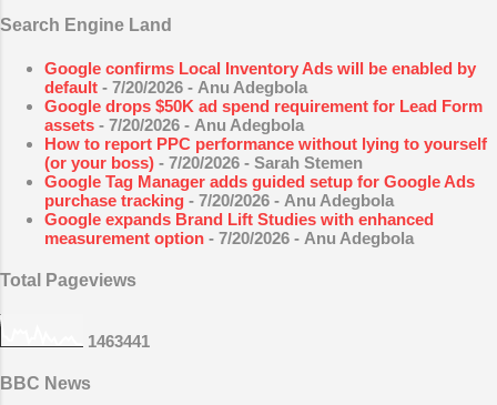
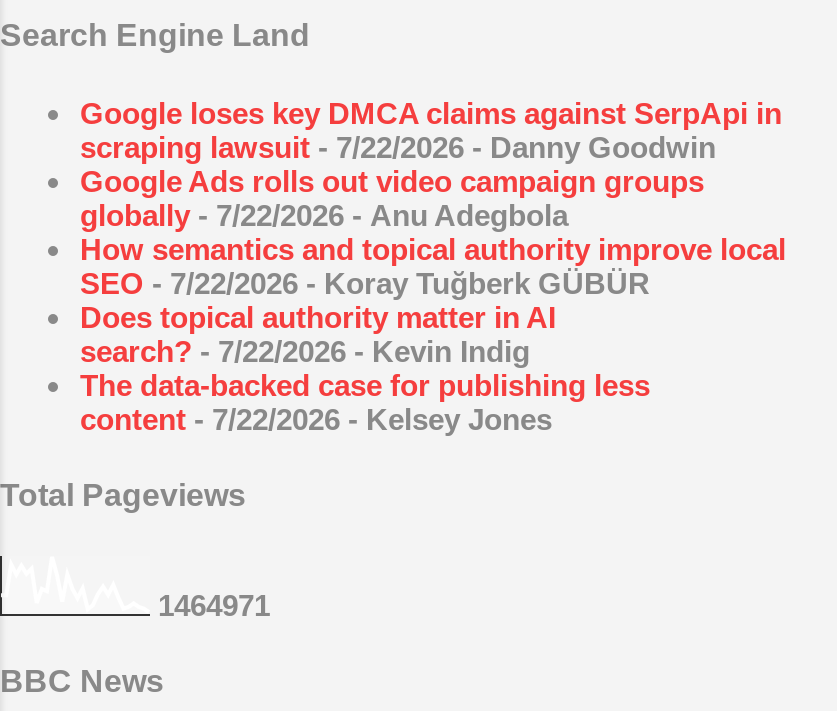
[44,59,487,247] Google confirms Local Inventory Ads will be enabled by | default - 7/20/2026 - Anu Adegbola | Google drops $50K ad spend requirement for Lead Form | assets - 7/20/2026 - Anu Adegbola | How to report PPC performance without lying to yourself | (or your boss) - 7/20/2026 - Sarah Stemen | Google Tag Manager adds guided setup for Google Ads | purchase tracking - 7/20/2026 - Anu Adegbola | Google expands Brand Lift Studies with enhanced | measurement option - 7/20/2026 - Anu Adegbola -> [80,96,786,436] Google loses key DMCA claims against SerpApi in | scraping lawsuit - 7/22/2026 - Danny Goodwin | Google Ads rolls out video campaign groups | globally - 7/22/2026 - Anu Adegbola | How semantics and topical authority improve local | SEO - 7/22/2026 - Koray Tuğberk GÜBÜR | Does topical authority matter in AI | search? - 7/22/2026 - Kevin Indig | The data-backed case for publishing less | content - 7/22/2026 - Kelsey Jones
[88,332,150,351] 1463441 -> [158,588,270,622] 1464971

